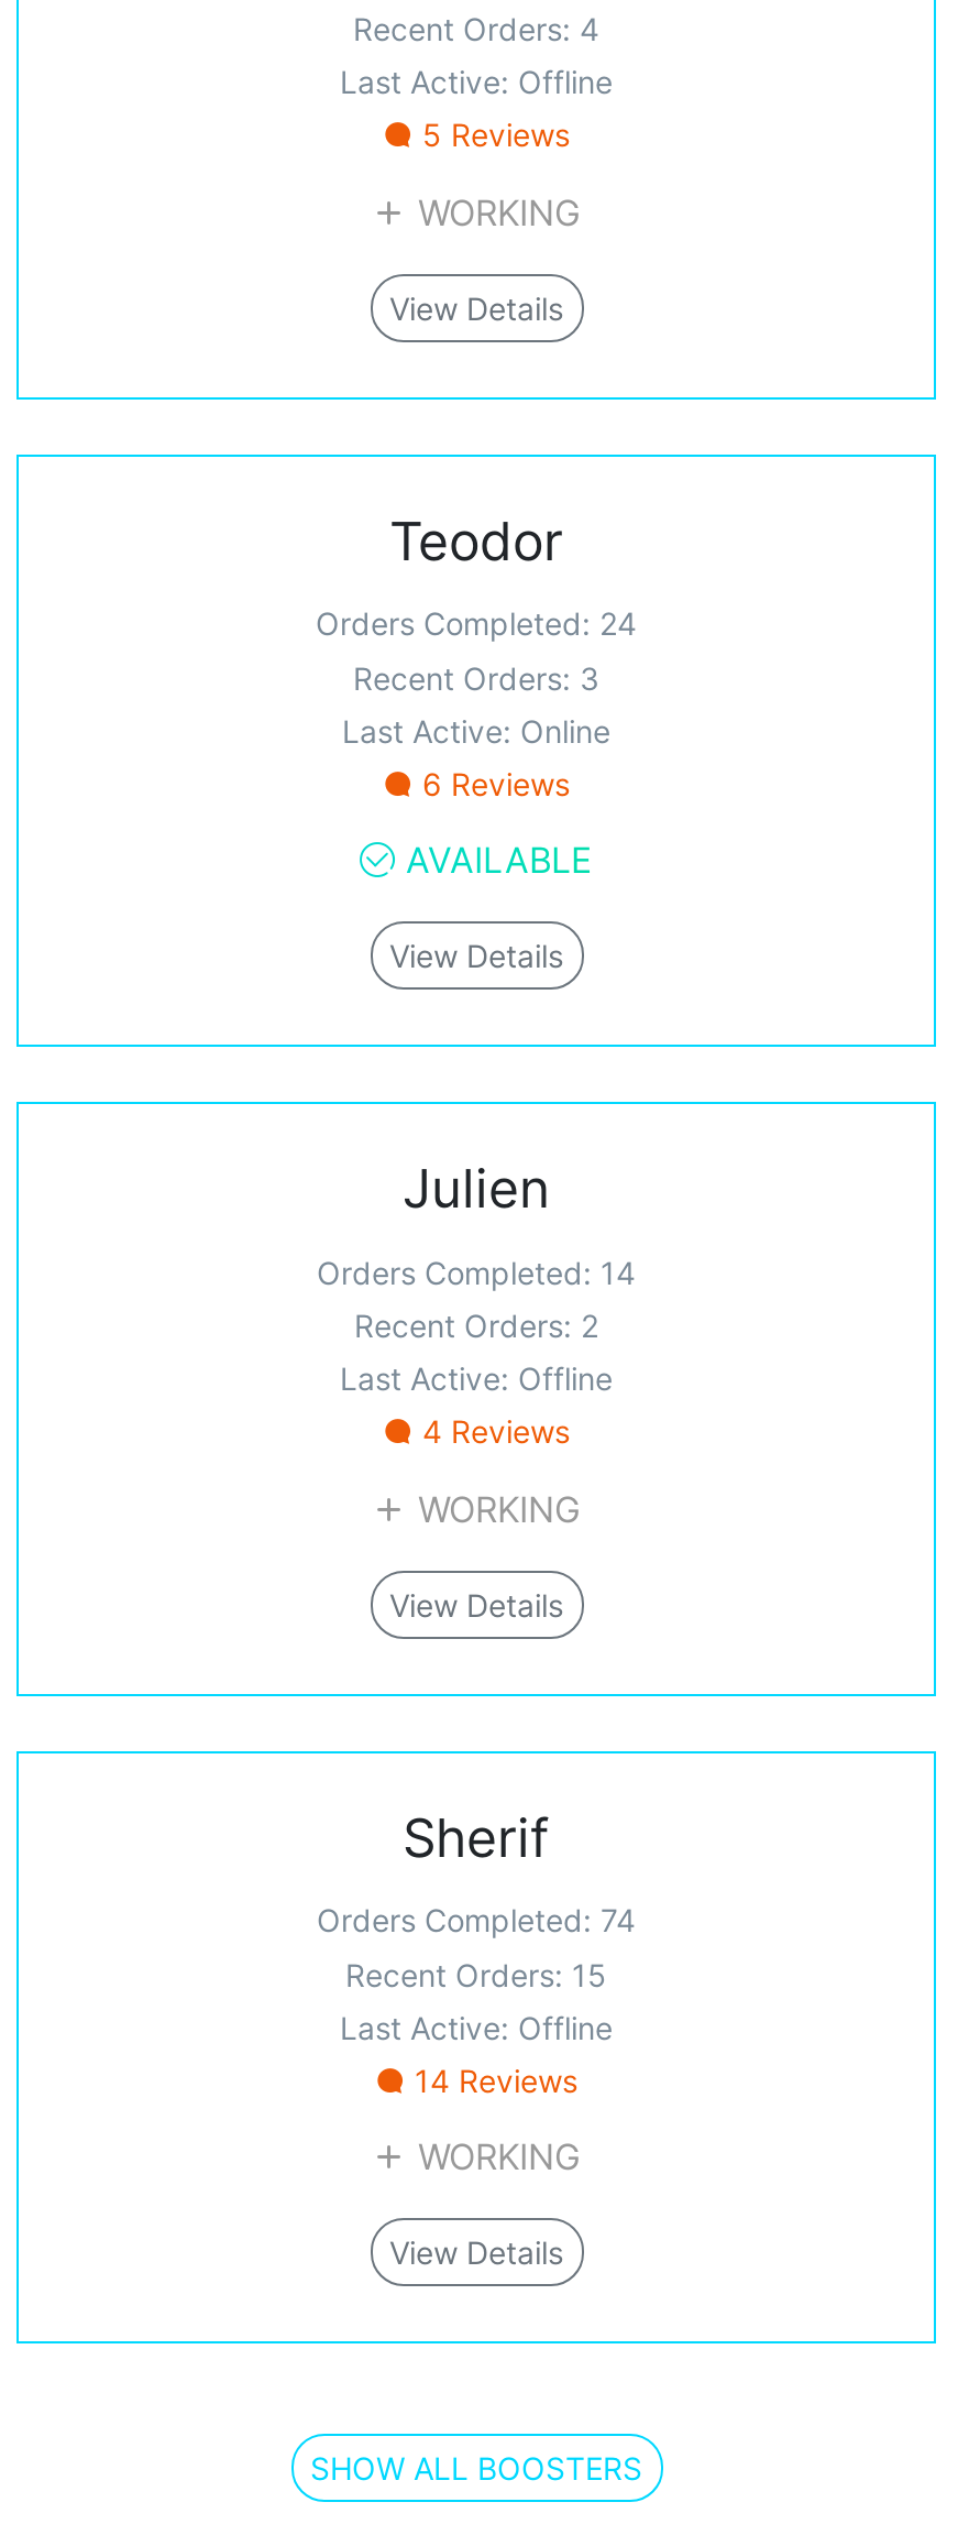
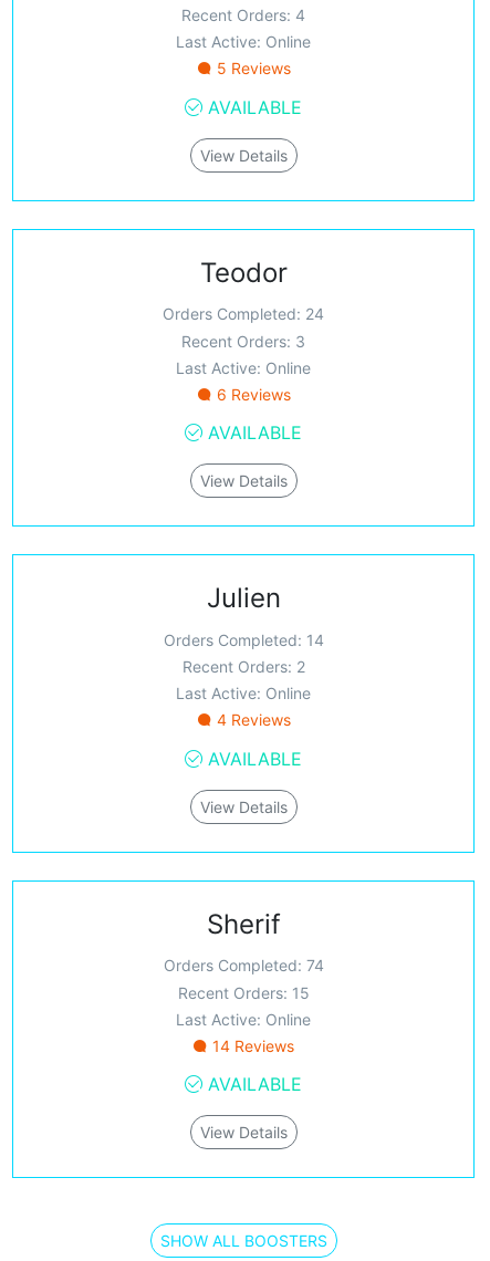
[340,63,613,101] Last Active: Offline -> [176,32,311,51] Last Active: Online
[407,189,581,233] WORKING -> [202,96,302,118] AVAILABLE
[340,1360,613,1397] Last Active: Offline -> [176,684,311,703] Last Active: Online
[407,1486,581,1530] WORKING -> [202,747,302,769] AVAILABLE
[340,2008,613,2046] Last Active: Offline -> [176,1010,311,1028] Last Active: Online
[407,2135,581,2179] WORKING -> [202,1073,302,1095] AVAILABLE

